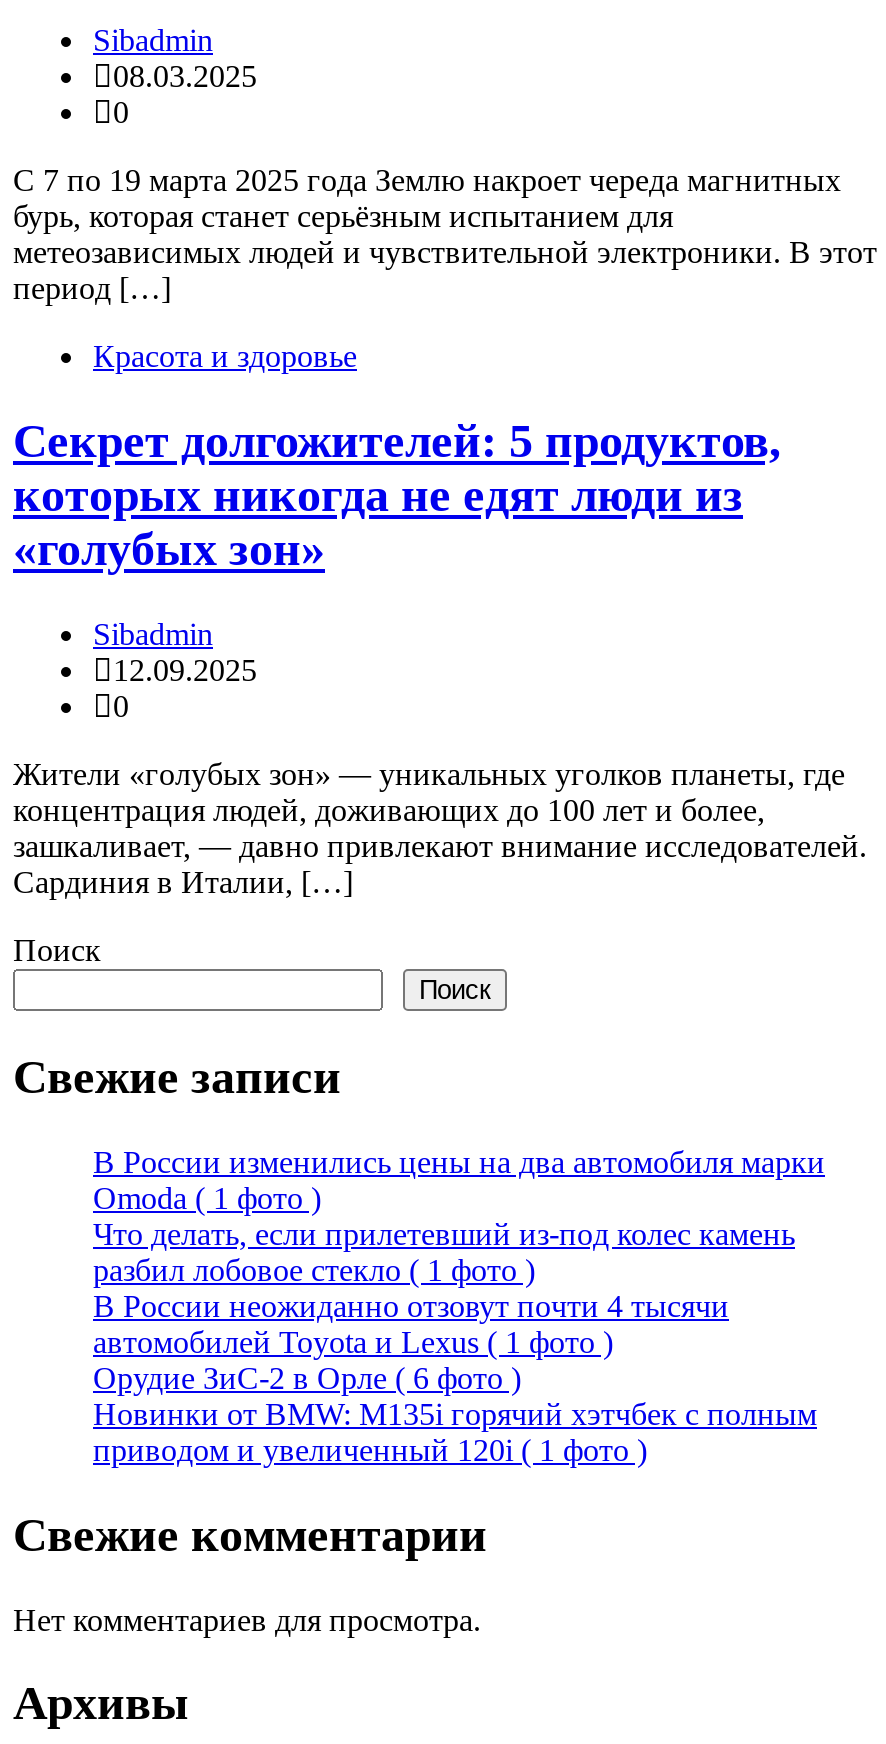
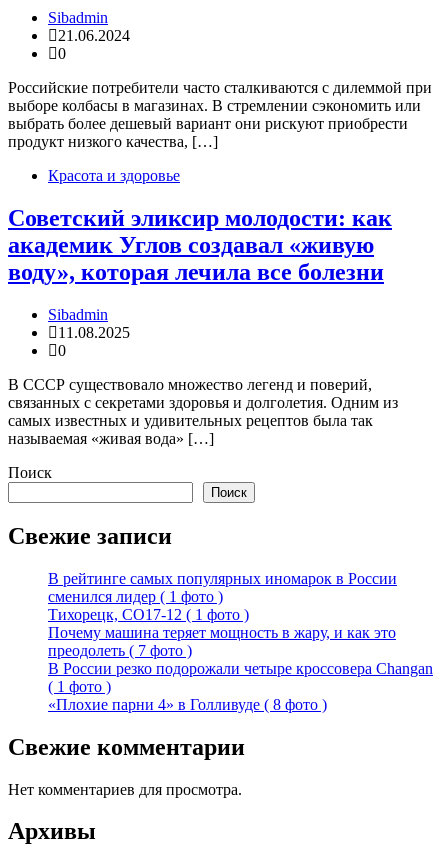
[113,59,257,93] 08.03.2025 -> [58,27,130,44] 21.06.2024
[13,163,877,305] С 7 по 19 марта 2025 года Землю накроет череда магнитных | бурь, которая станет серьёзным испытанием для | метеозависимых людей и чувствительной электроники. В этот | период […] -> [8,79,432,150] Российские потребители часто сталкиваются с дилеммой при | выборе колбасы в магазинах. В стремлении сэкономить или | выбрать более дешевый вариант они рискуют приобрести | продукт низкого качества, […]
[13,415,781,575] Секрет долгожителей: 5 продуктов, | которых никогда не едят люди из | «голубых зон» -> [8,205,392,285] Советский эликсир молодости: как | академик Углов создавал «живую | воду», которая лечила все болезни
[113,653,257,687] 12.09.2025 -> [58,324,130,341] 11.08.2025
[13,757,867,899] Жители «голубых зон» — уникальных уголков планеты, где | концентрация людей, доживающих до 100 лет и более, | зашкаливает, — давно привлекают внимание исследователей. | Сардиния в Италии, […] -> [8,376,398,447] В СССР существовало множество легенд и поверий, | связанных с секретами здоровья и долголетия. Одним из | самых известных и удивительных рецептов была так | называемая «живая вода» […]
[93,1145,825,1467] В России изменились цены на два автомобиля марки | Omoda ( 1 фото ) | Что делать, если прилетевший из-под колес камень | разбил лобовое стекло ( 1 фото ) | В России неожиданно отзовут почти 4 тысячи | автомобилей Toyota и Lexus ( 1 фото ) | Орудие ЗиС-2 в Орле ( 6 фото ) | Новинки от BMW: M135i горячий хэтчбек с полным | приводом и увеличенный 120i ( 1 фото ) -> [48,570,433,713] В рейтинге самых популярных иномарок в России | сменился лидер ( 1 фото ) | Тихорецк, СО17-12 ( 1 фото ) | Почему машина теряет мощность в жару, и как это | преодолеть ( 7 фото ) | В России резко подорожали четыре кроссовера Changan | ( 1 фото ) | «Плохие парни 4» в Голливуде ( 8 фото )

